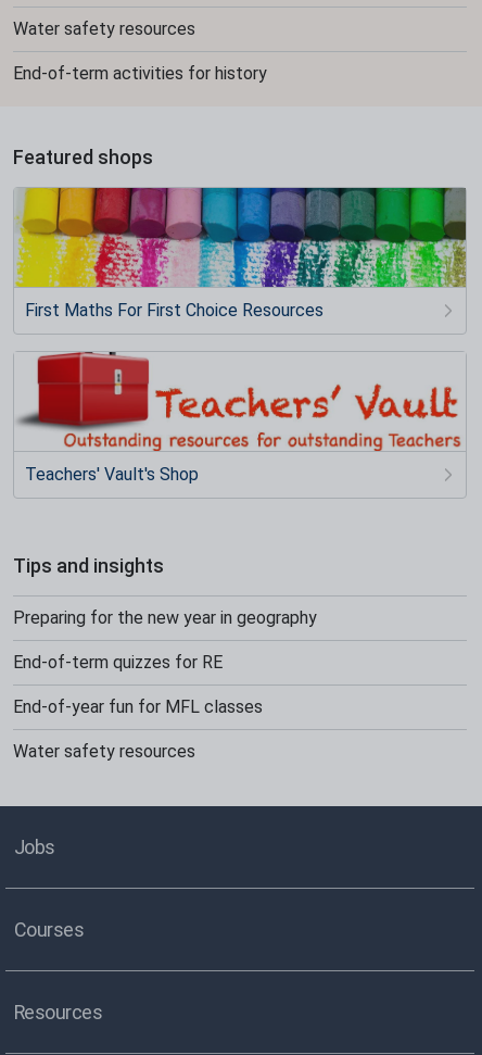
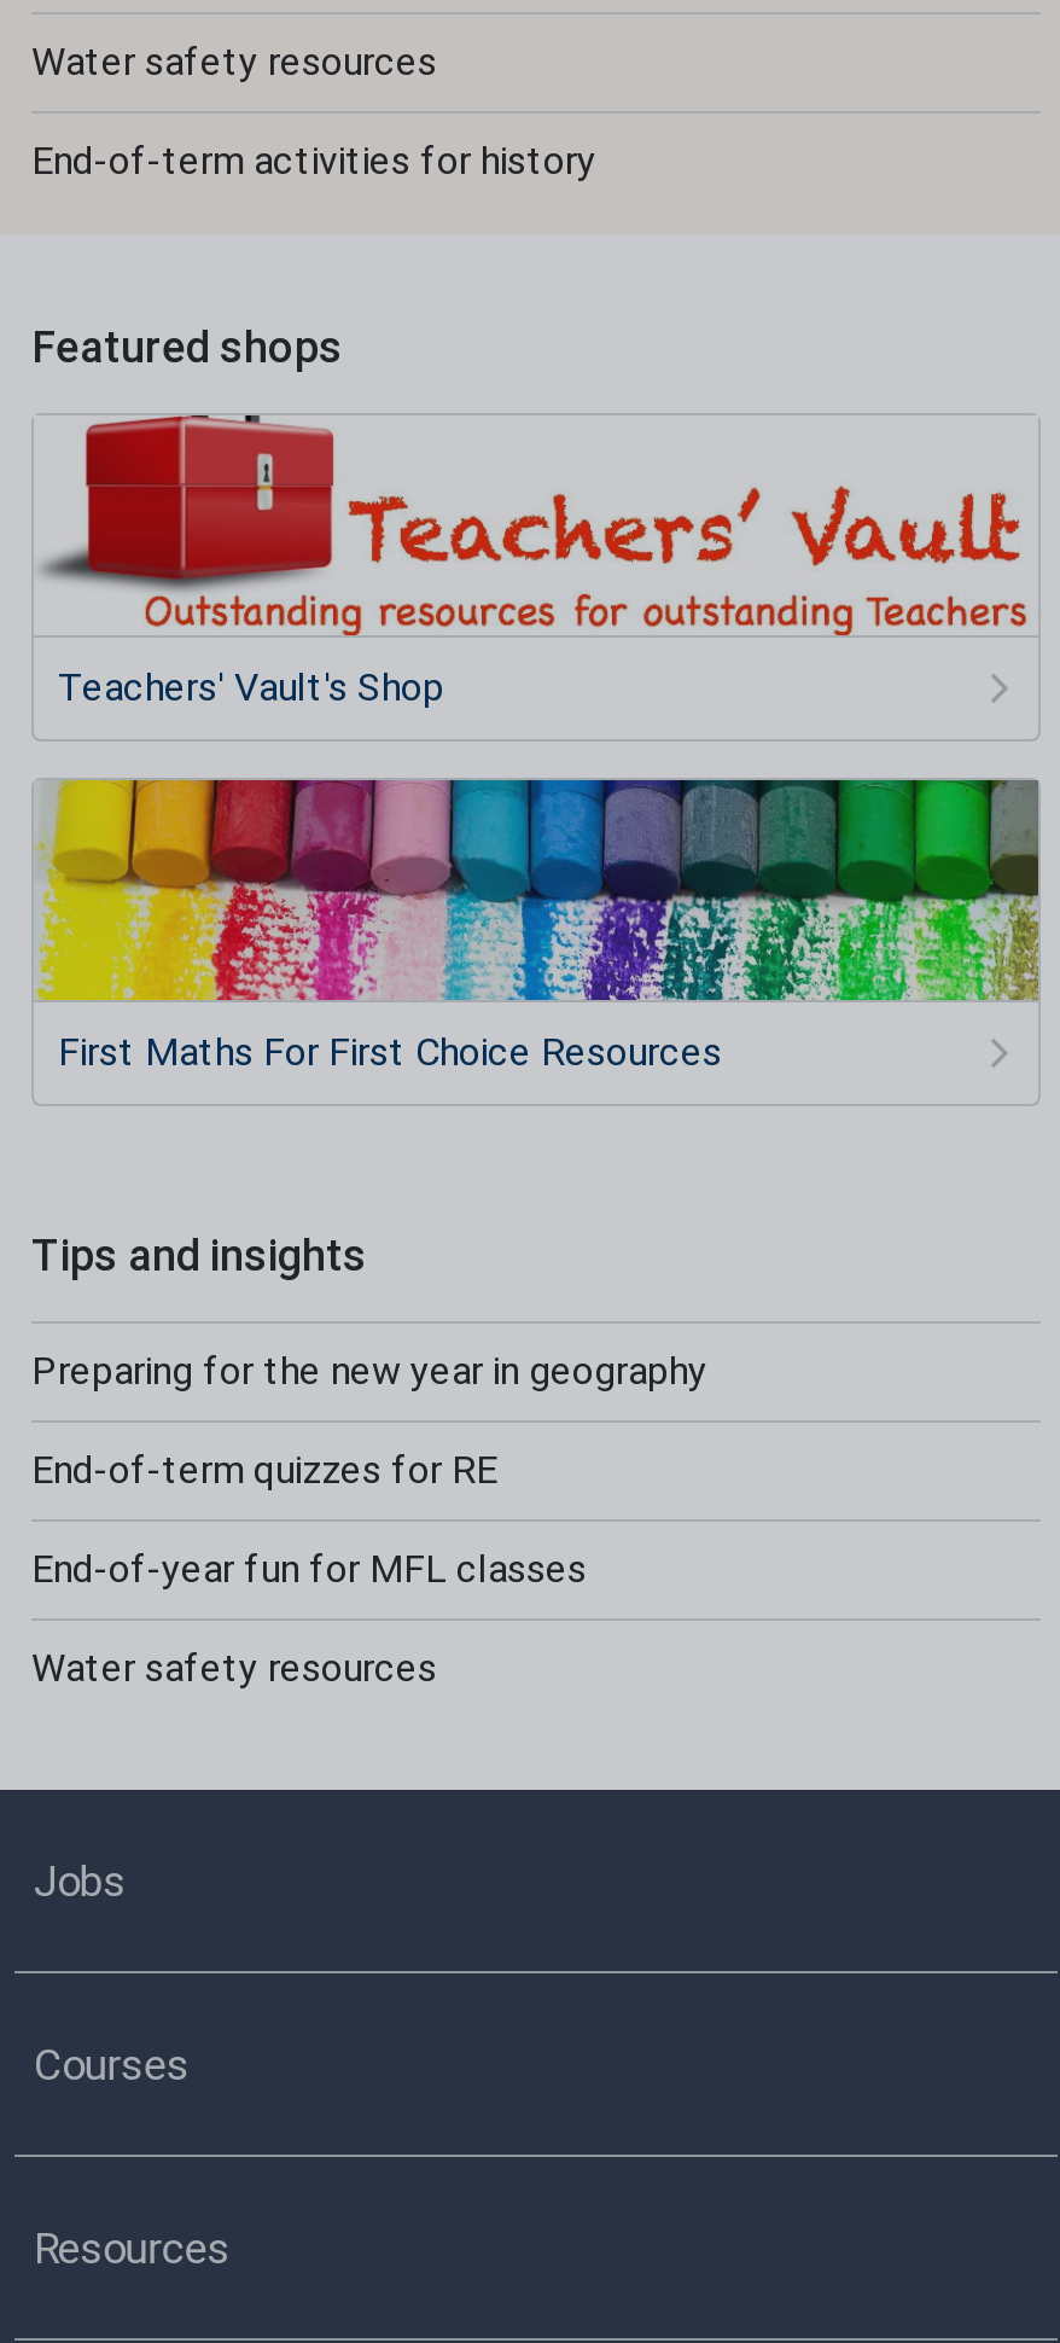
moved [14,186,468,320] -> [34,775,1043,1074]: [image] | First Maths For First Choice Resources
moved [18,351,461,484] -> [43,413,1029,710]: [image] | Teachers' Vault's Shop

